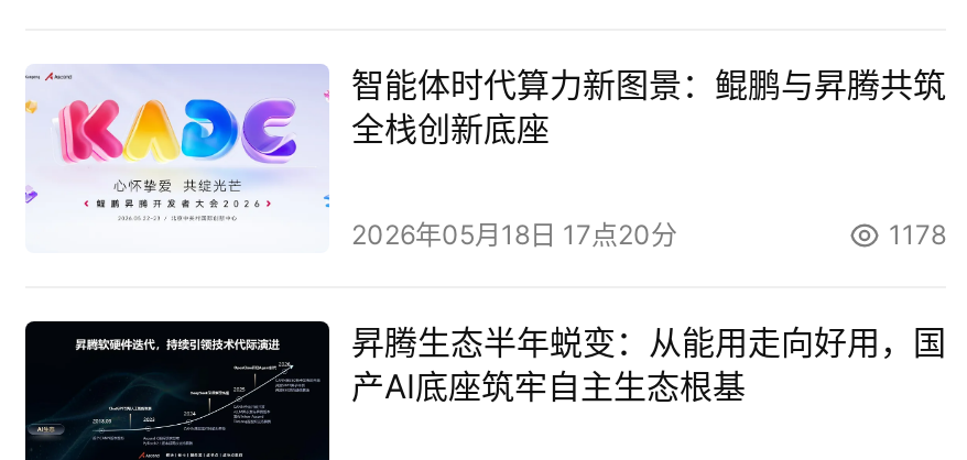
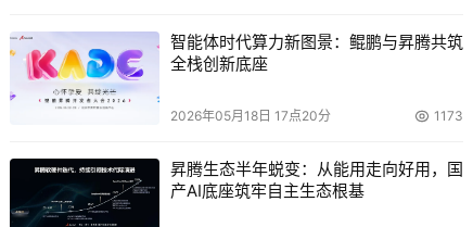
[889,217,946,250] 1178 -> [434,107,463,124] 1173

